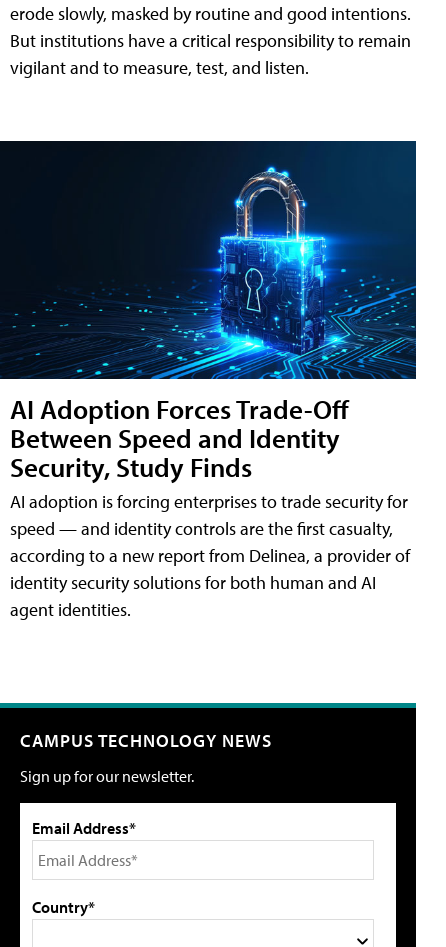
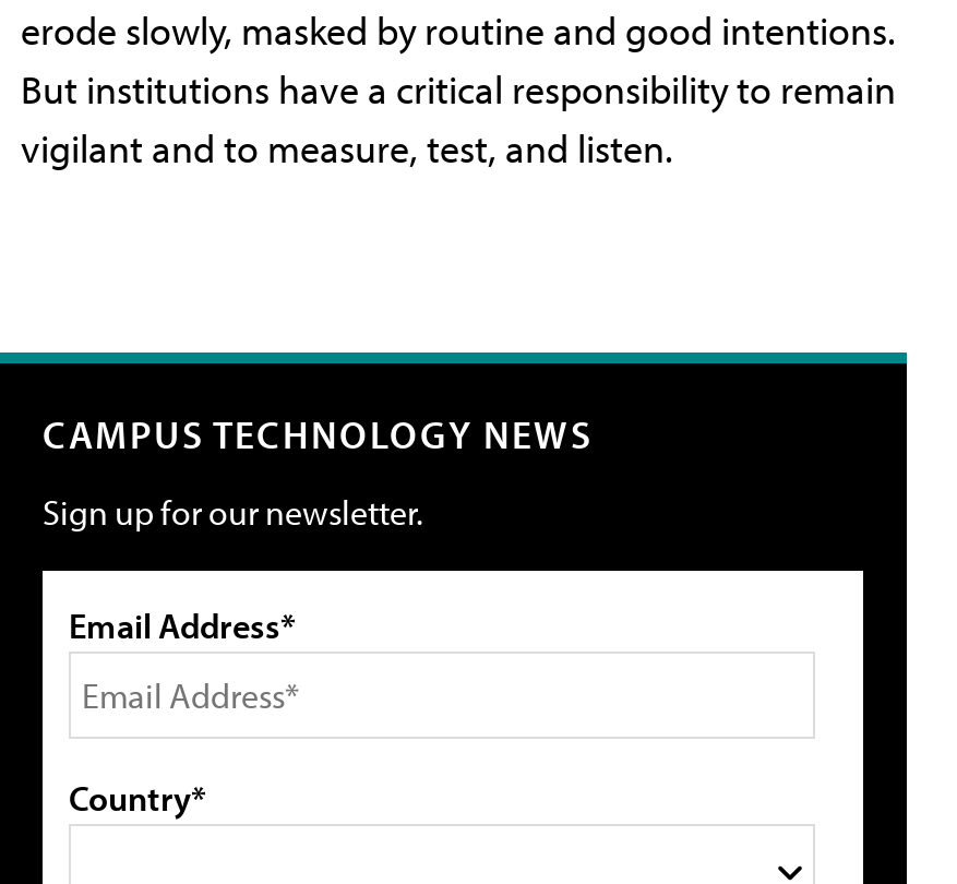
[3,140,417,621] [image] | AI Adoption Forces Trade-Off | Between Speed and Identity | Security, Study Finds | AI adoption is forcing enterprises to trade security for | speed — and identity controls are the first casualty, | according to a new report from Delinea, a provider of | identity security solutions for both human and AI | agent identities. -> none

